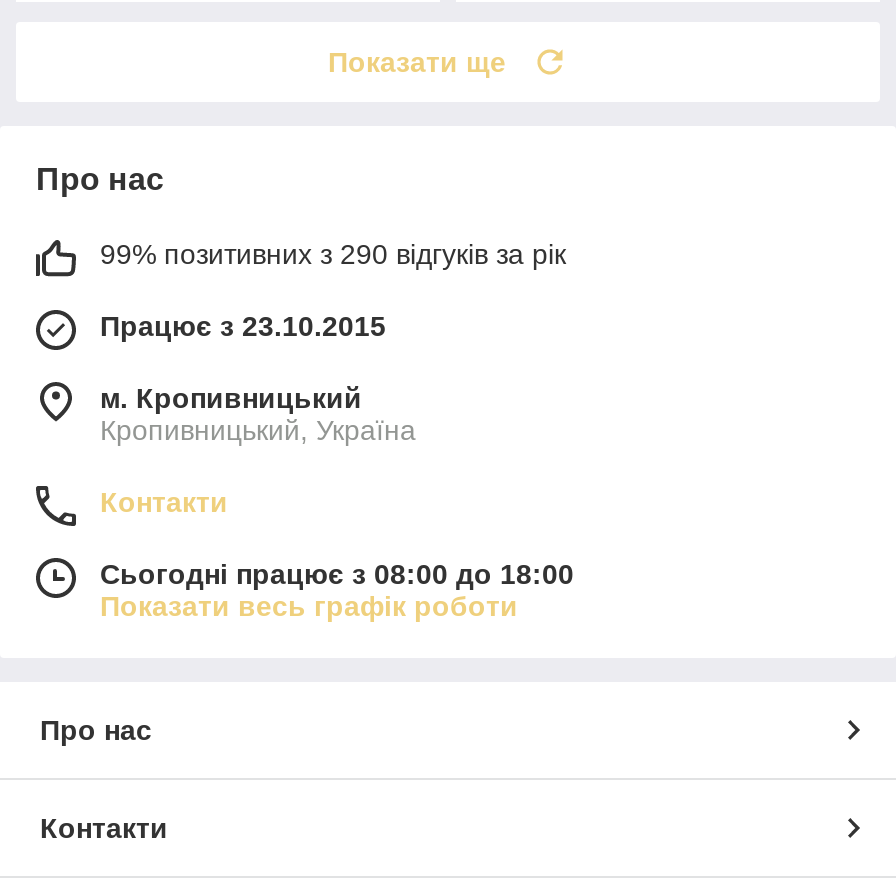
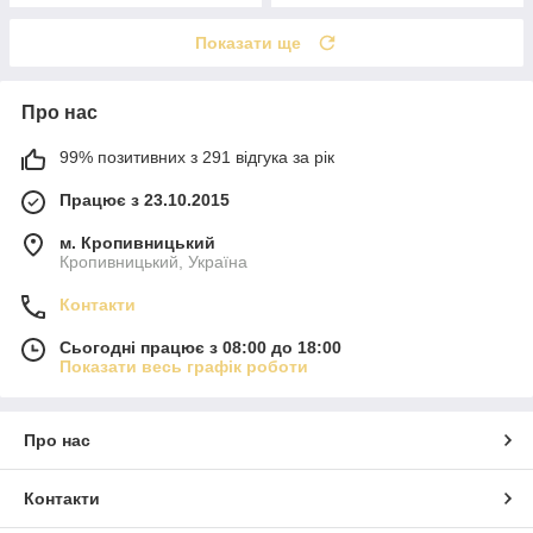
[100,238,566,270] 99% позитивних з 290 відгуків за рік -> [59,147,334,166] 99% позитивних з 291 відгука за рік

